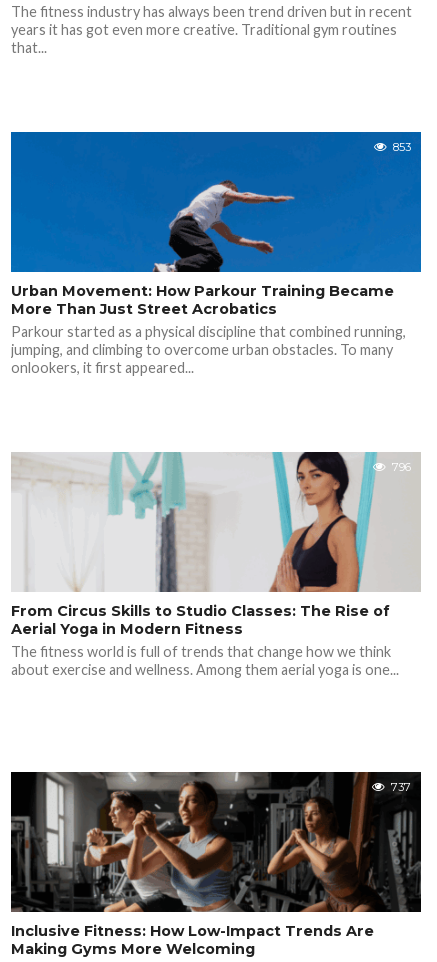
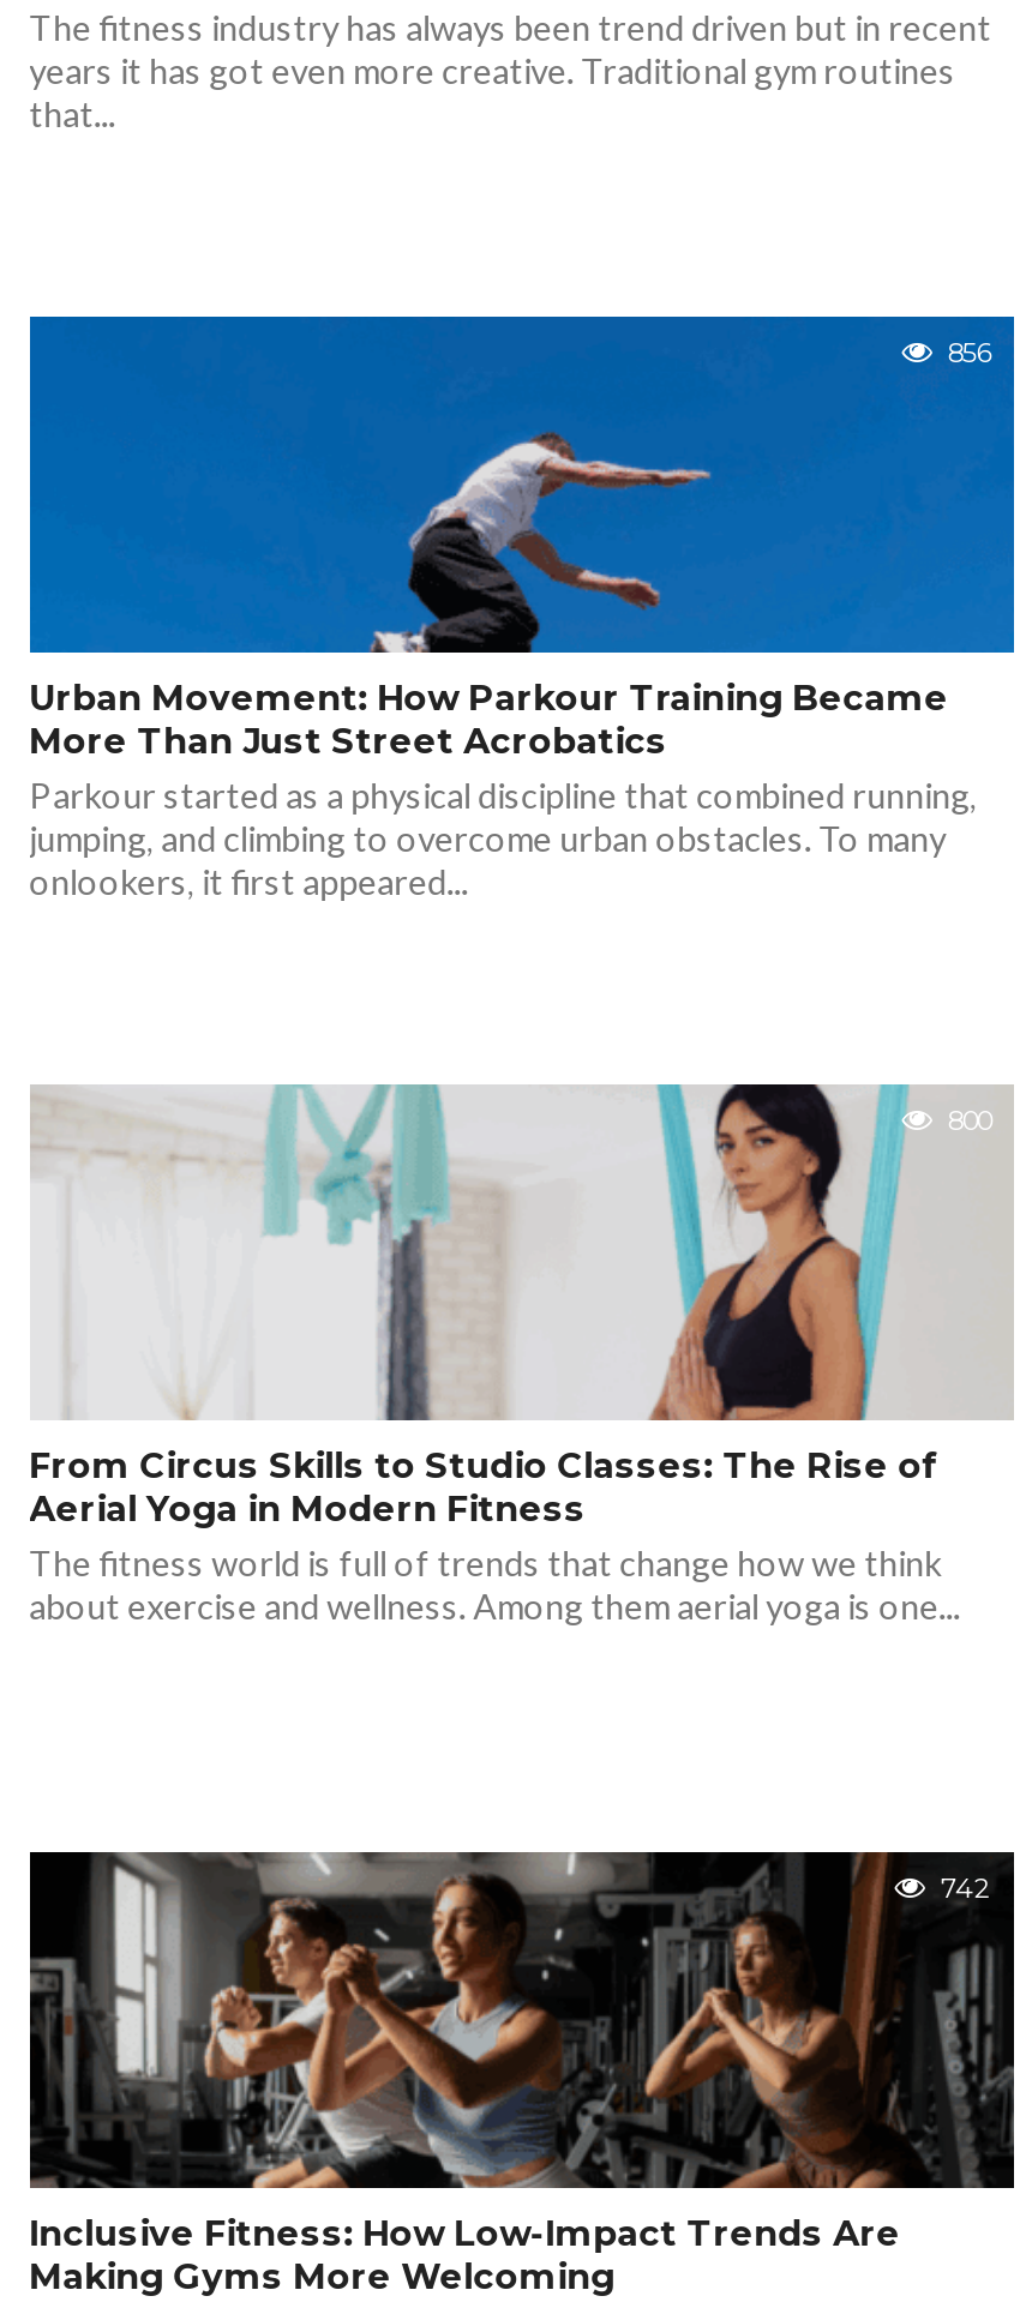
[393,140,411,154] 853 -> [948,336,991,369] 856
[392,460,411,474] 796 -> [948,1104,991,1137] 800
[391,780,411,794] 737 -> [940,1871,991,1905] 742

